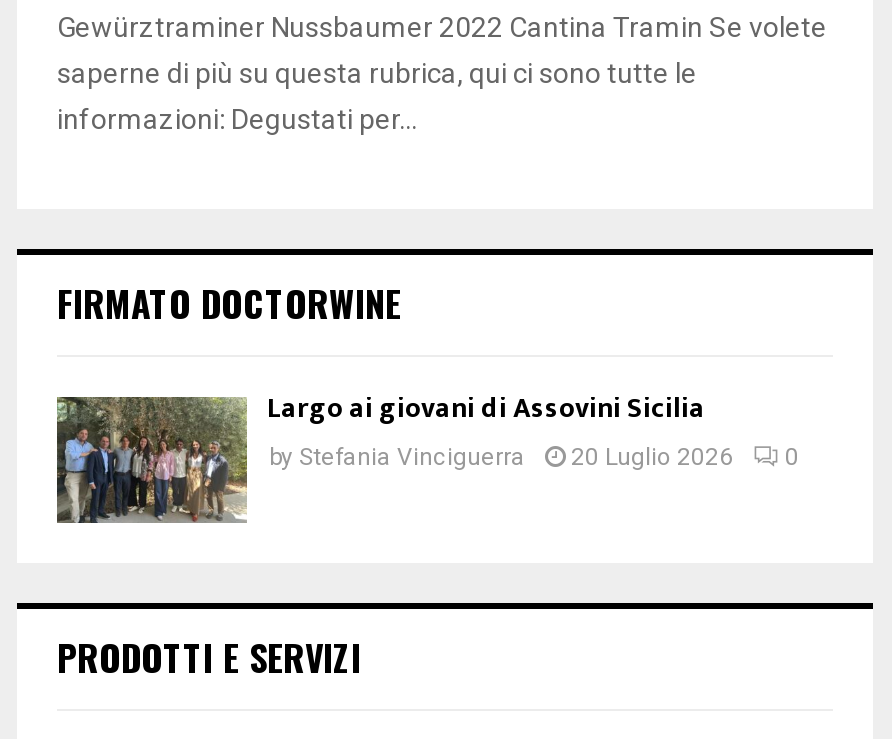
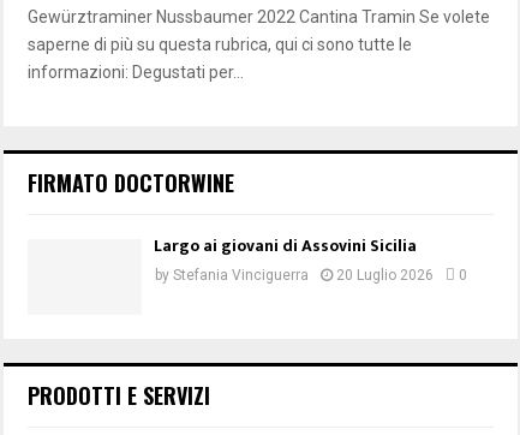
[55,395,249,525] [image] -> none

